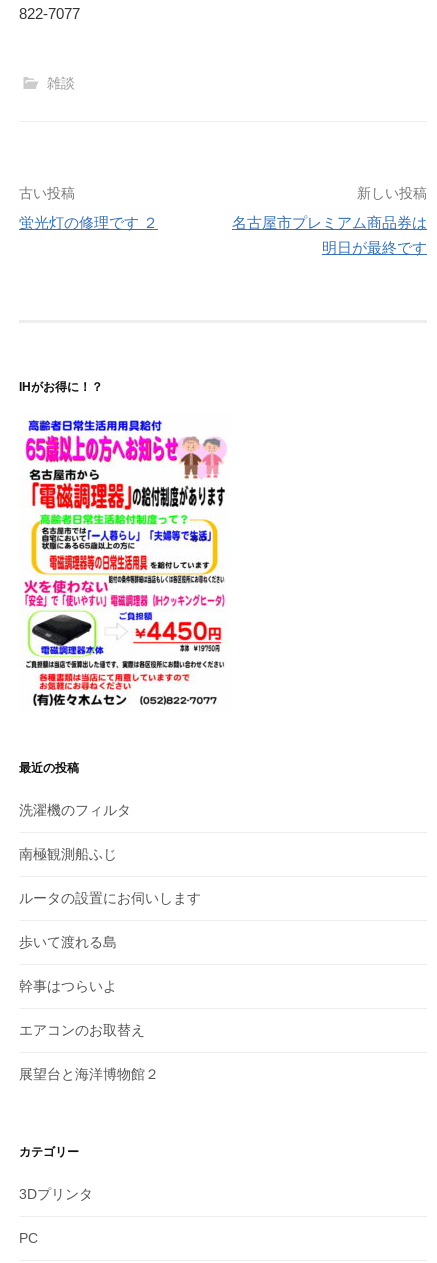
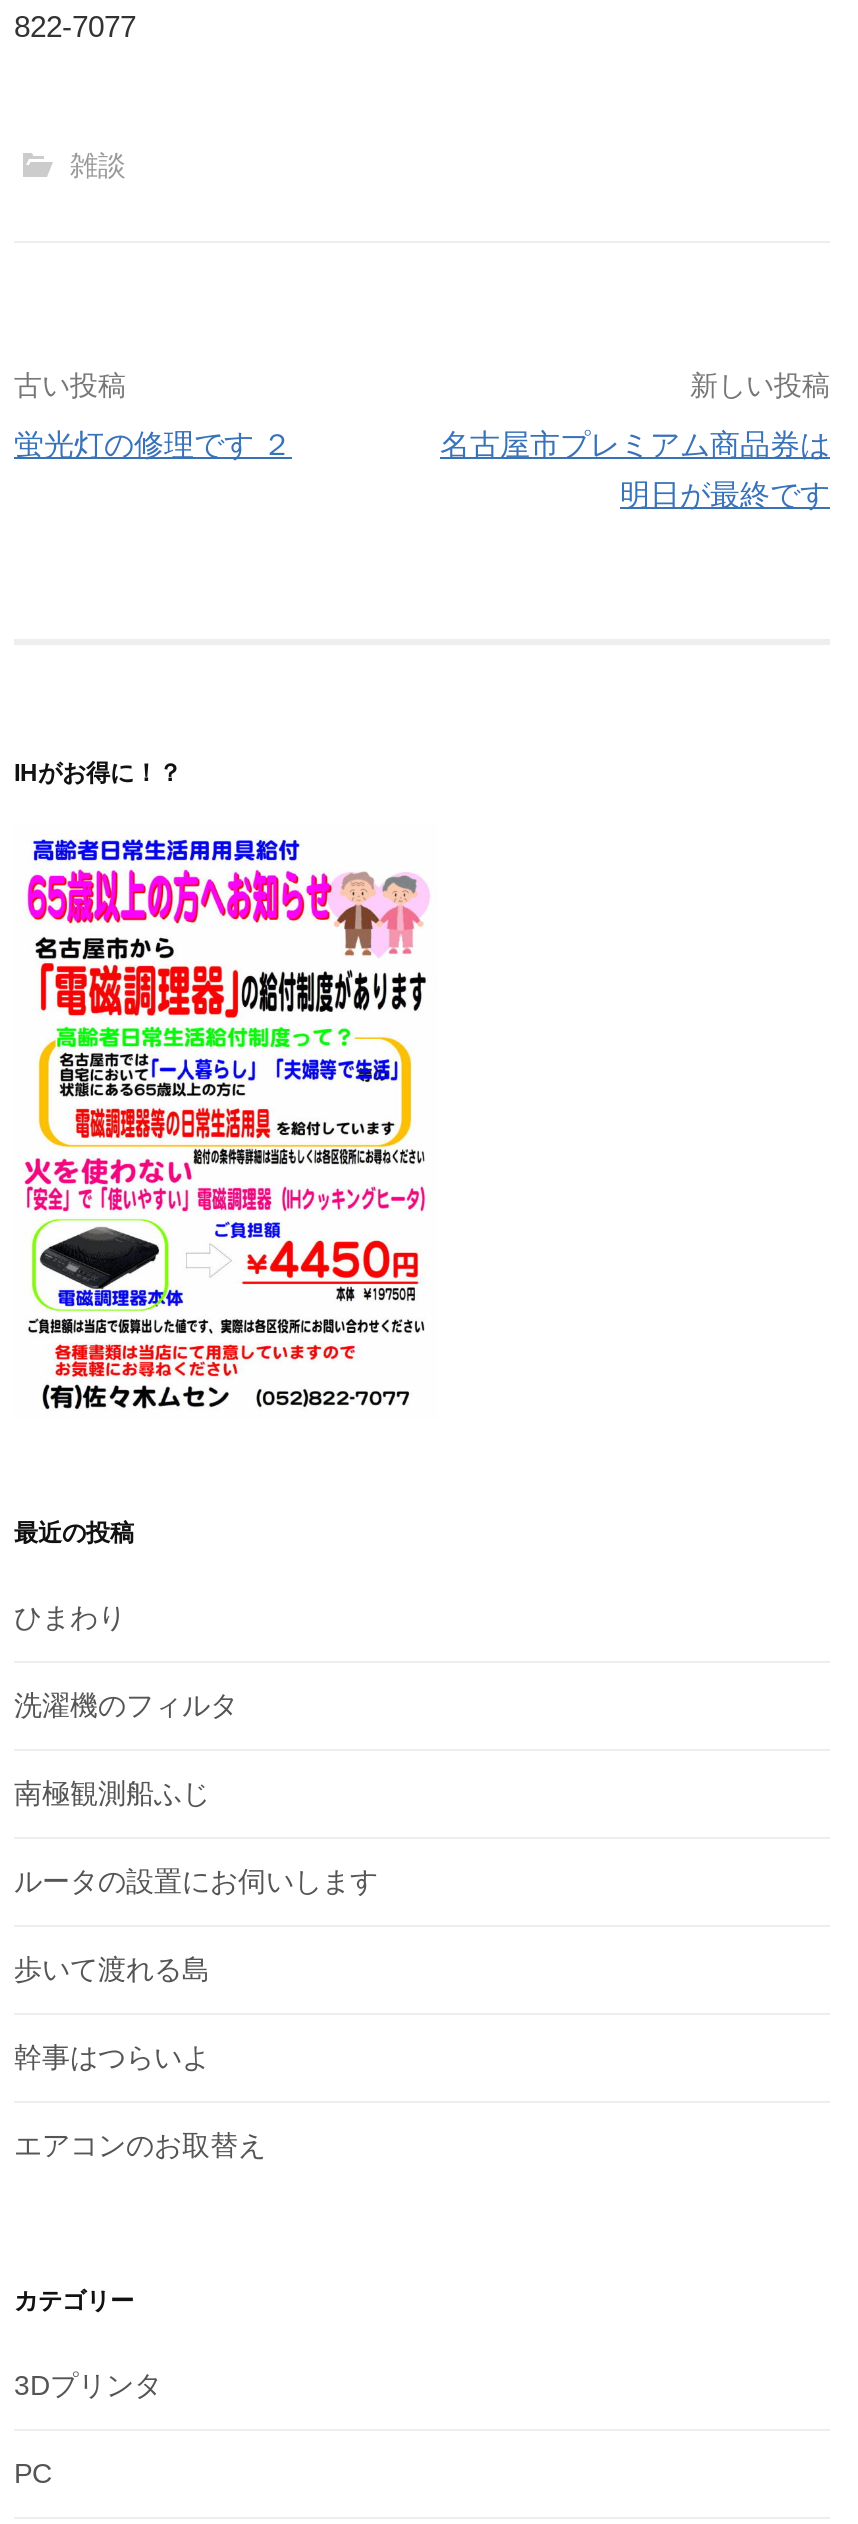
none -> [14,1602,126,1634] ひまわり
moved [19,801,201,1037] -> [14,1690,378,2162]: 洗濯機のフィルタ | 南極観測船ふじ | ルータの設置にお伺いします | 歩いて渡れる島 | 幹事はつらいよ | エアコンのお取替え
[19,1065,159,1081] 展望台と海洋博物館２ -> none

